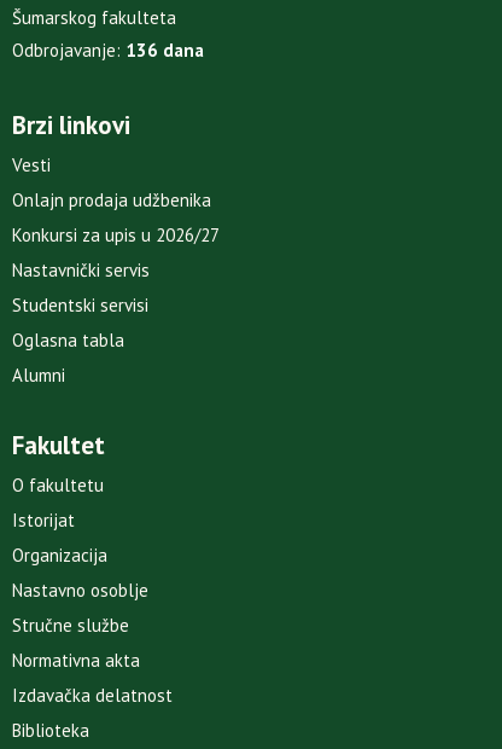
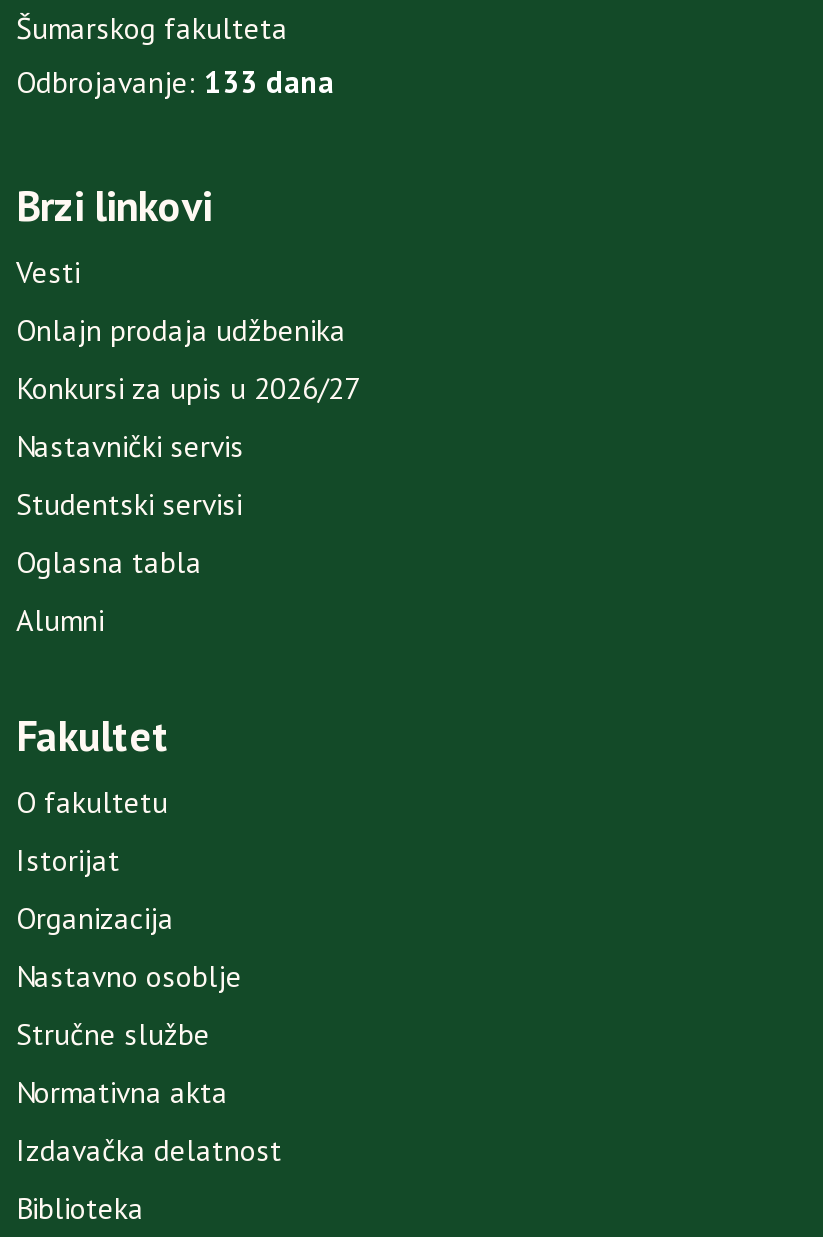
[12,38,204,61] Odbrojavanje: 136 dana -> [16,63,334,101] Odbrojavanje: 133 dana

